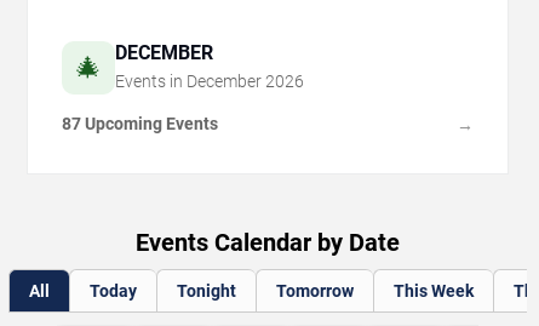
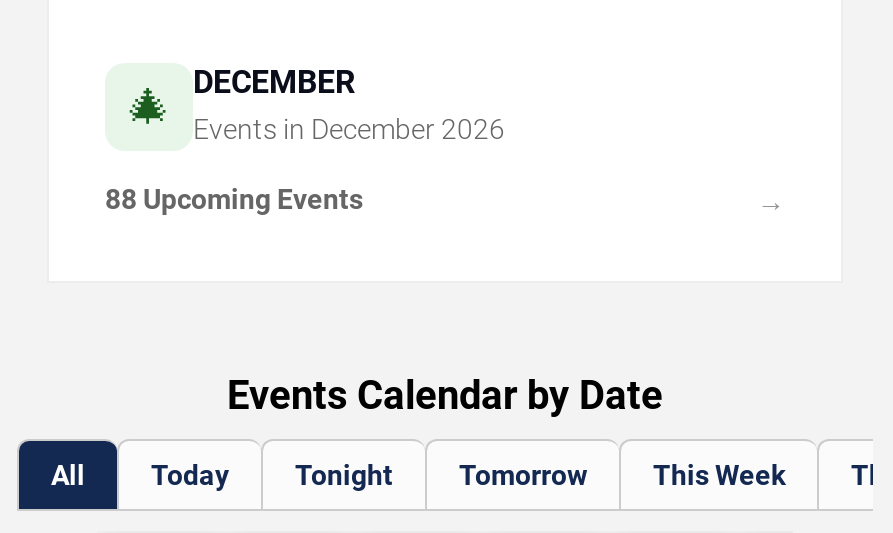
[62,114,218,134] 87 Upcoming Events -> [105,184,363,216] 88 Upcoming Events

